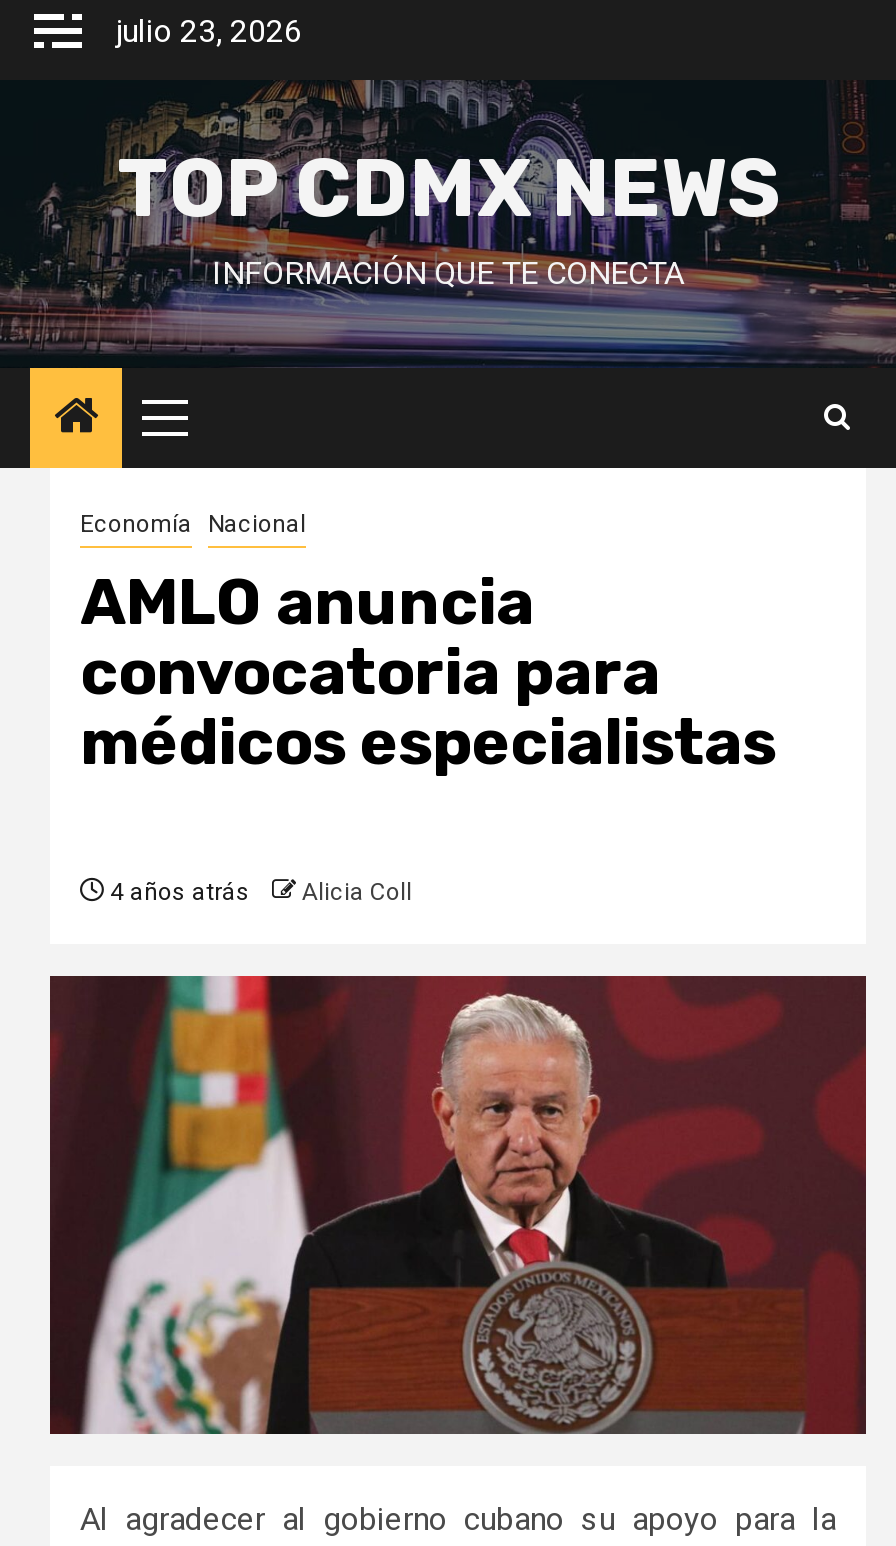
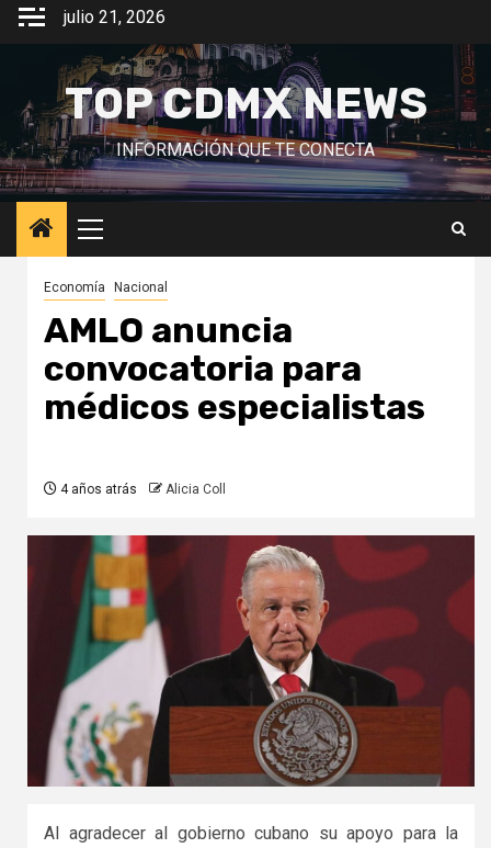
[116,12,302,50] julio 23, 2026 -> [64,7,165,27] julio 21, 2026

